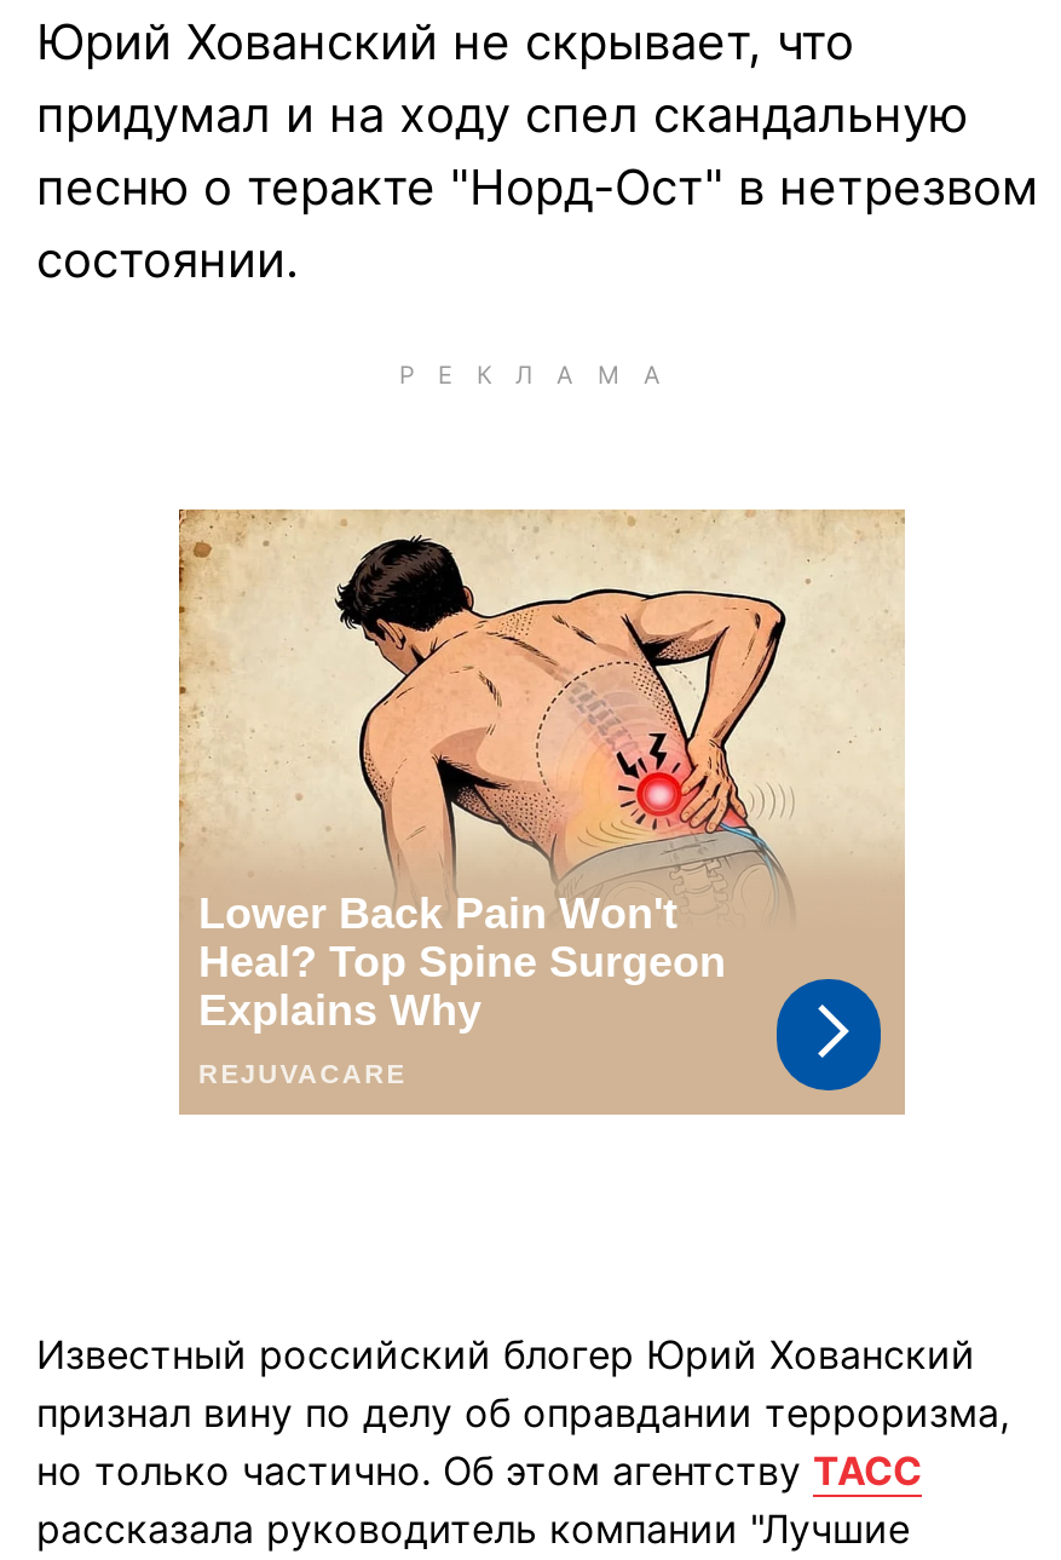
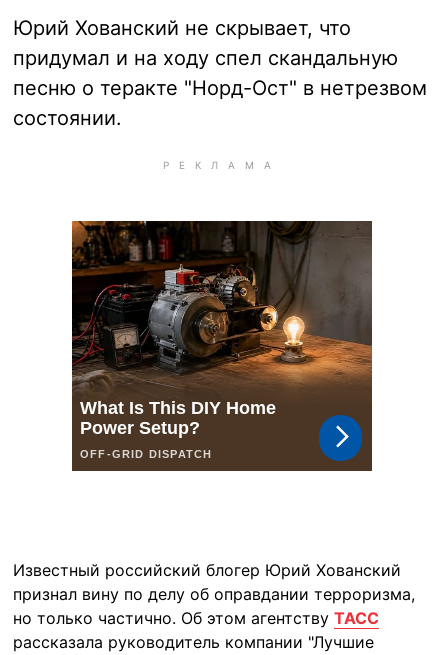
[177,510,905,1112] [image] -> [71,220,373,471] [image]

